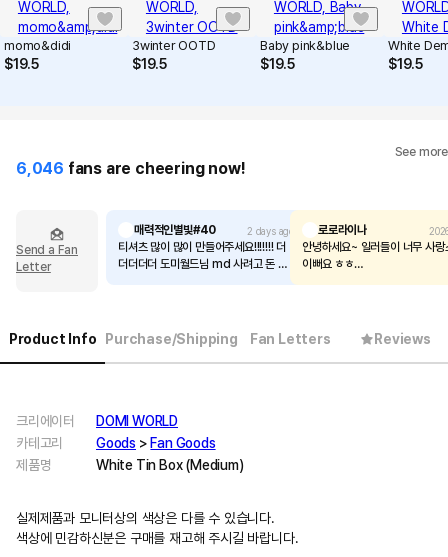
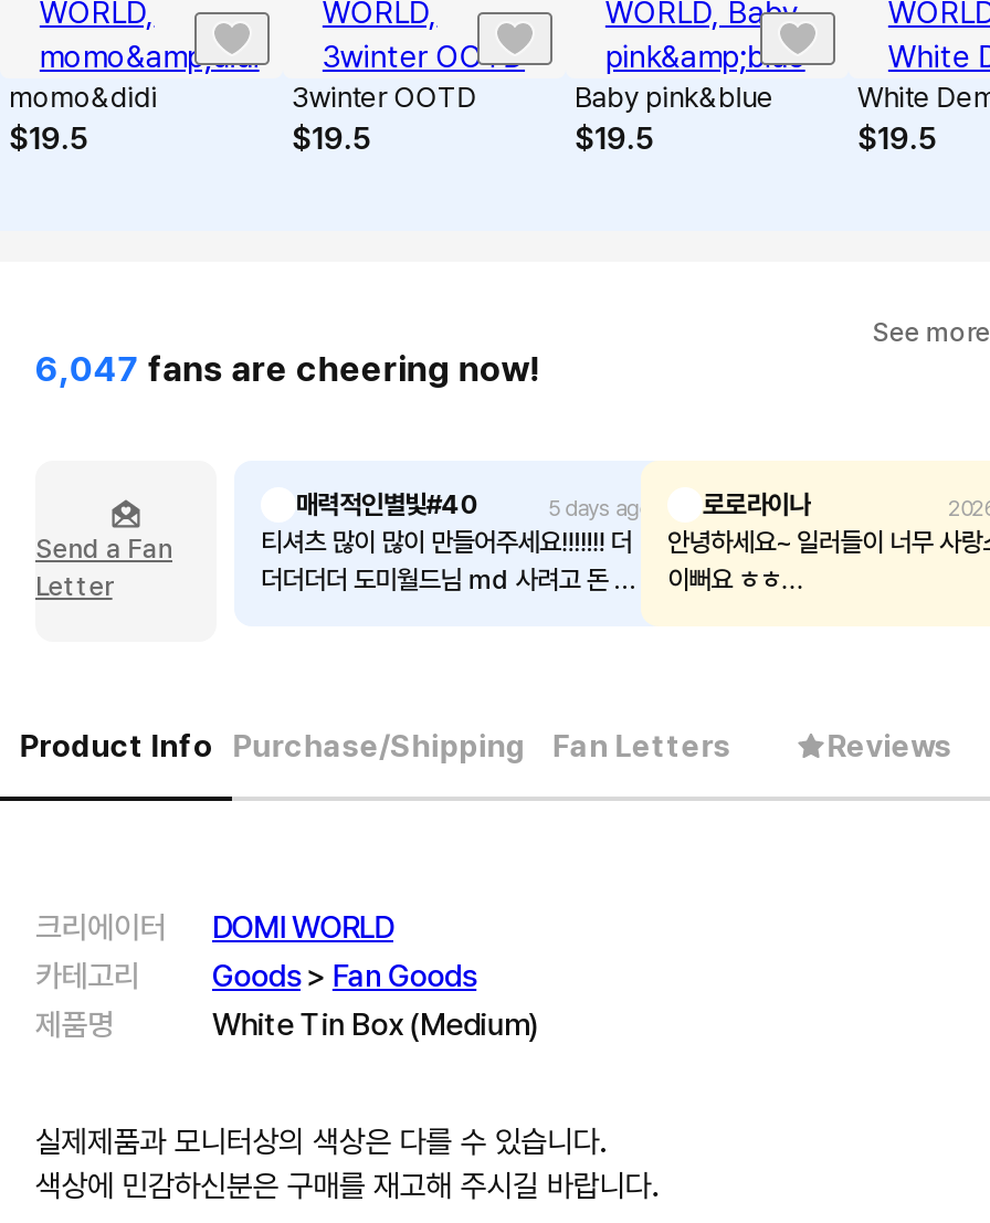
[16,159,245,178] 6,046 fans are cheering now! -> [35,348,540,390] 6,047 fans are cheering now!
[247,223,367,237] 2 days ago 로로라이나 -> [548,490,811,521] 5 days ago 로로라이나

